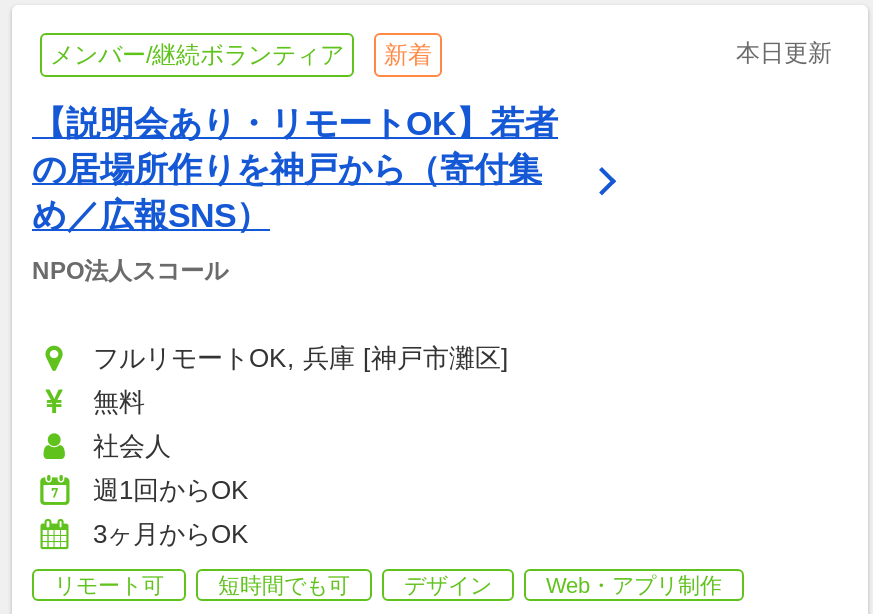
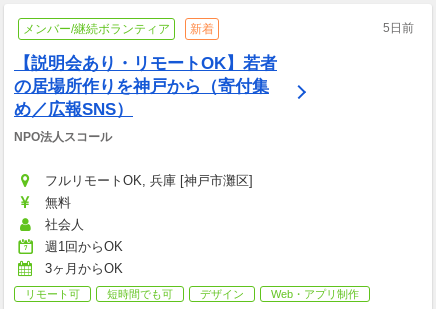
[736,39,832,67] 本日更新 -> [383,21,414,35] 5日前

